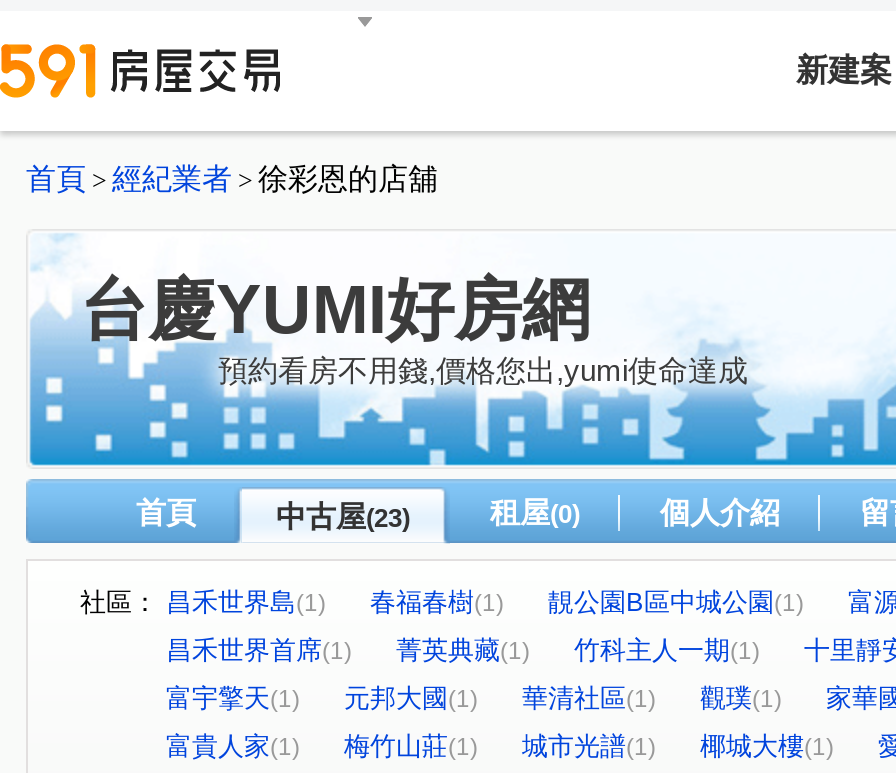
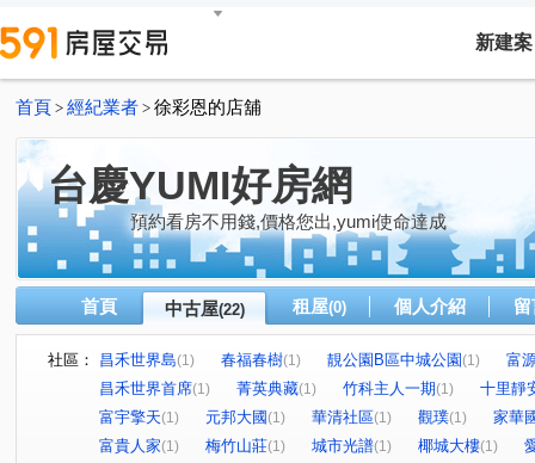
[276,499,410,533] 中古屋(23) -> [165,298,245,319] 中古屋(22)

